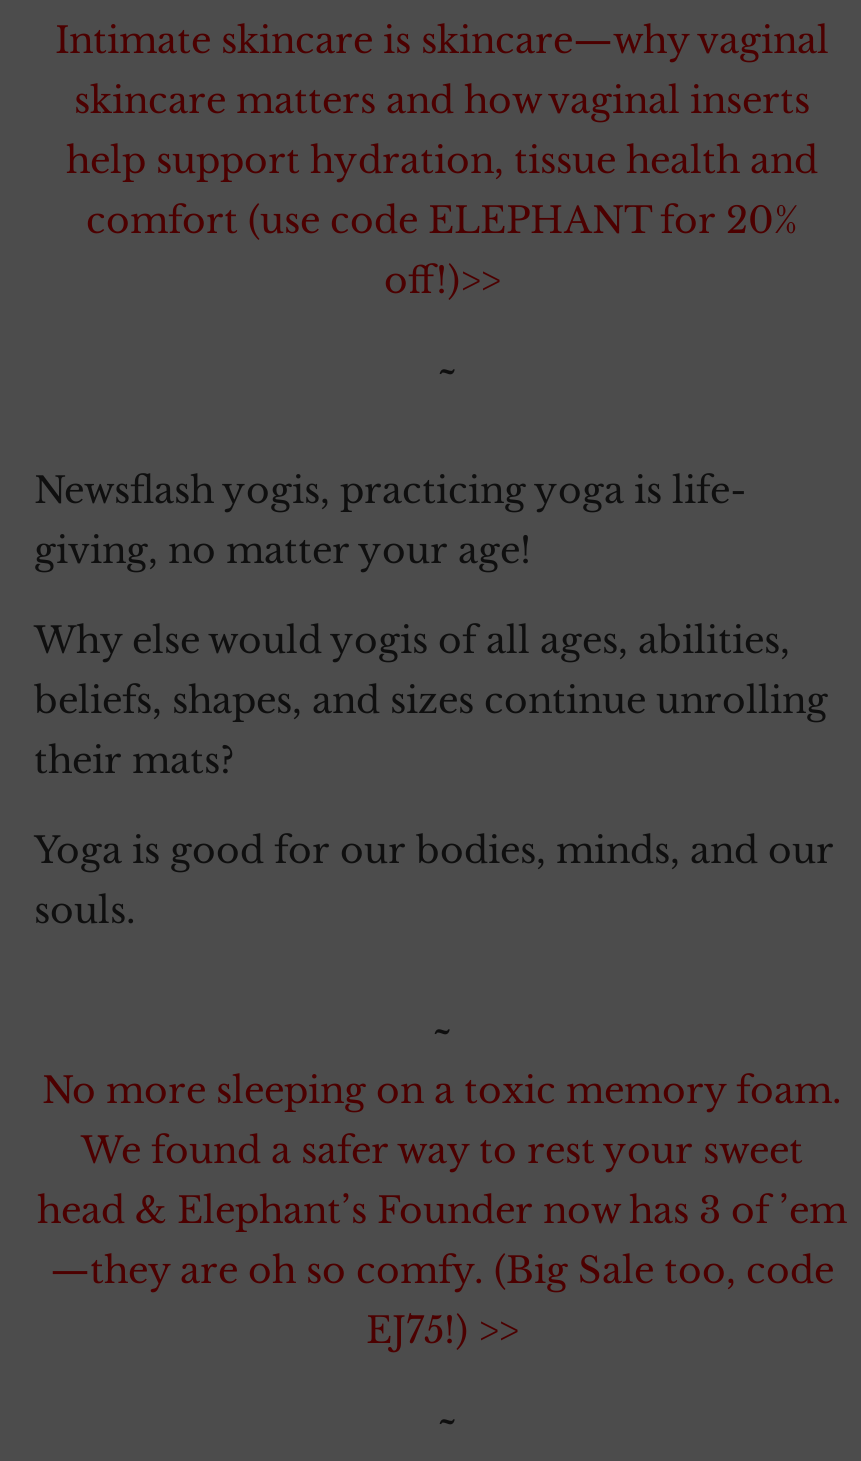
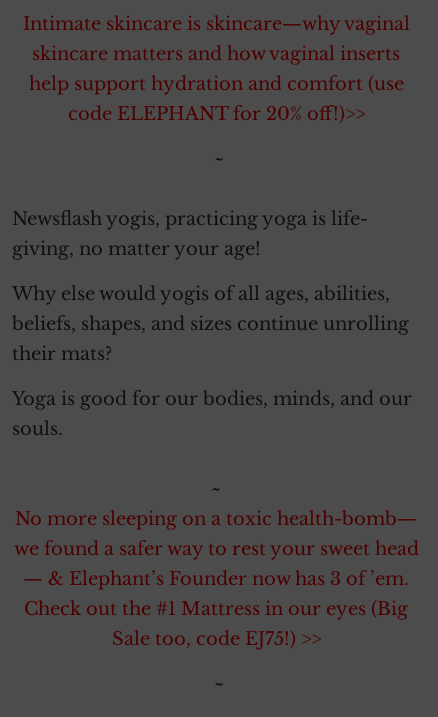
[66,139,818,303] help support hydration, tissue health and | comfort (use code ELEPHANT for 20% | off!)>> -> [28,73,403,125] help support hydration and comfort (use | code ELEPHANT for 20% off!)>>
[37,1069,847,1353] No more sleeping on a toxic memory foam. | We found a safer way to rest your sweet | head & Elephant’s Founder now has 3 of ’em | —they are oh so comfy. (Big Sale too, code | EJ75!) >> -> [13,508,418,650] No more sleeping on a toxic health-bomb— | we found a safer way to rest your sweet head | — & Elephant’s Founder now has 3 of ’em. | Check out the #1 Mattress in our eyes (Big | Sale too, code EJ75!) >>

